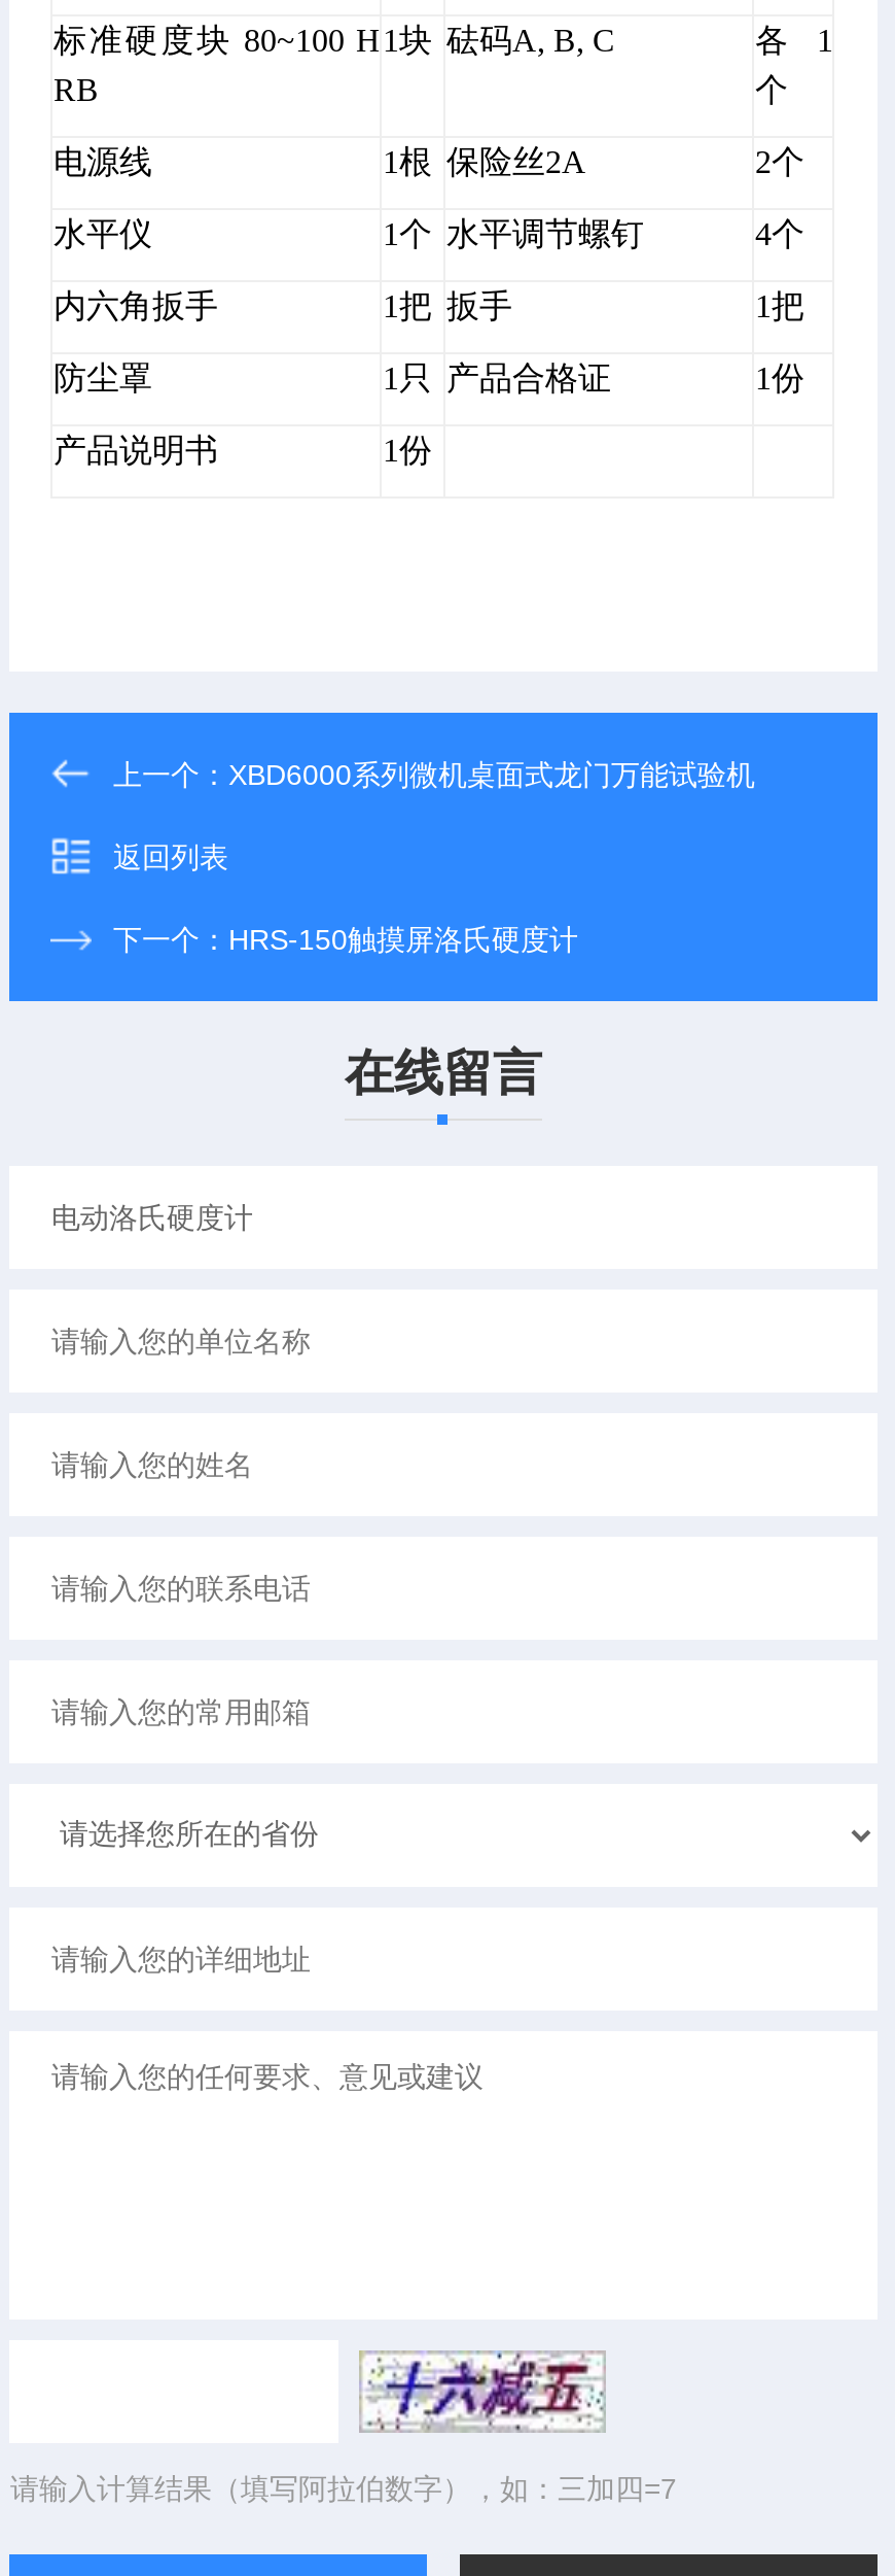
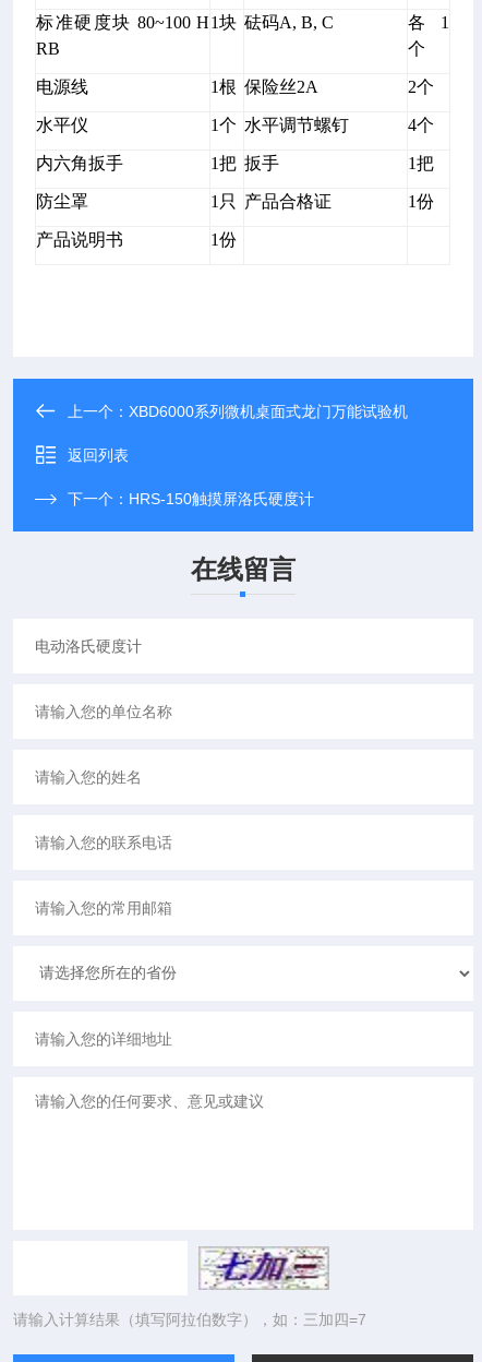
[361,2352,596,2431] [image] -> [200,1247,328,1289] [image]

